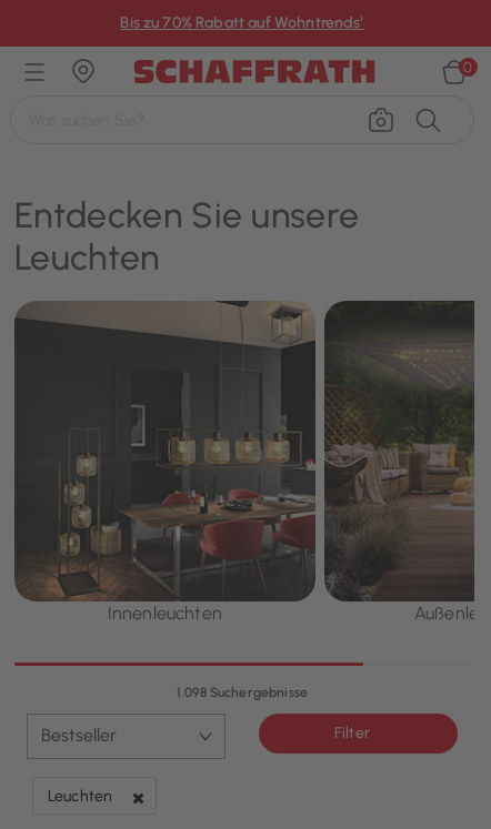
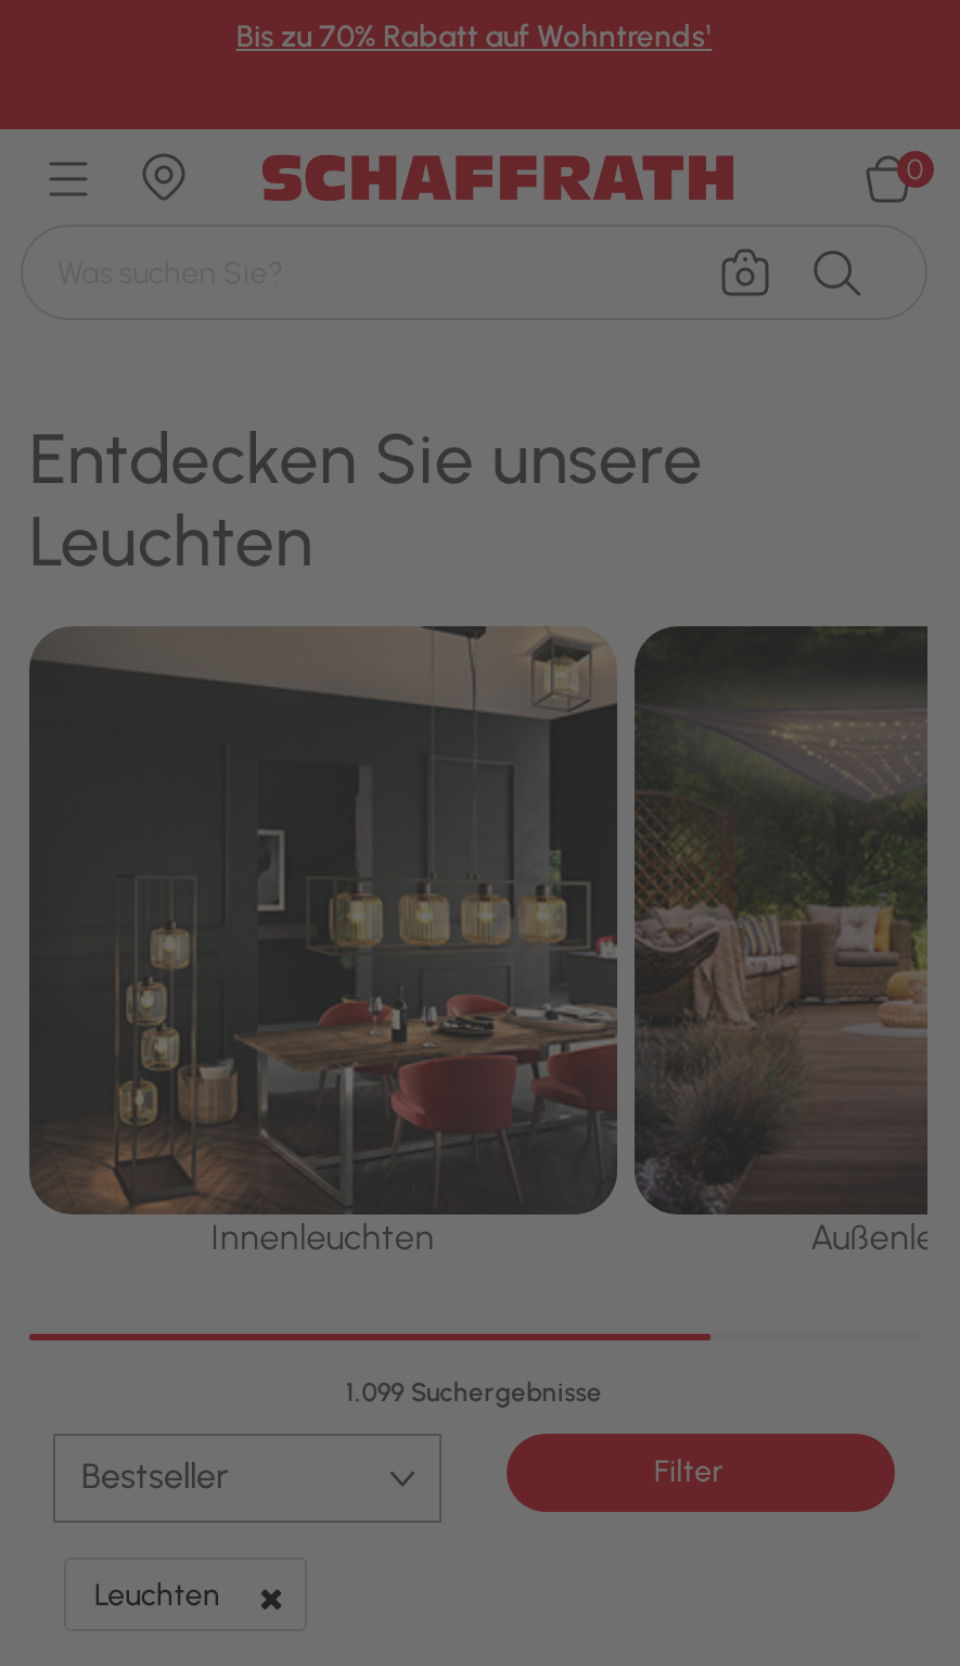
[177,684,308,700] 1.098 Suchergebnisse -> [346,1377,602,1407] 1.099 Suchergebnisse

